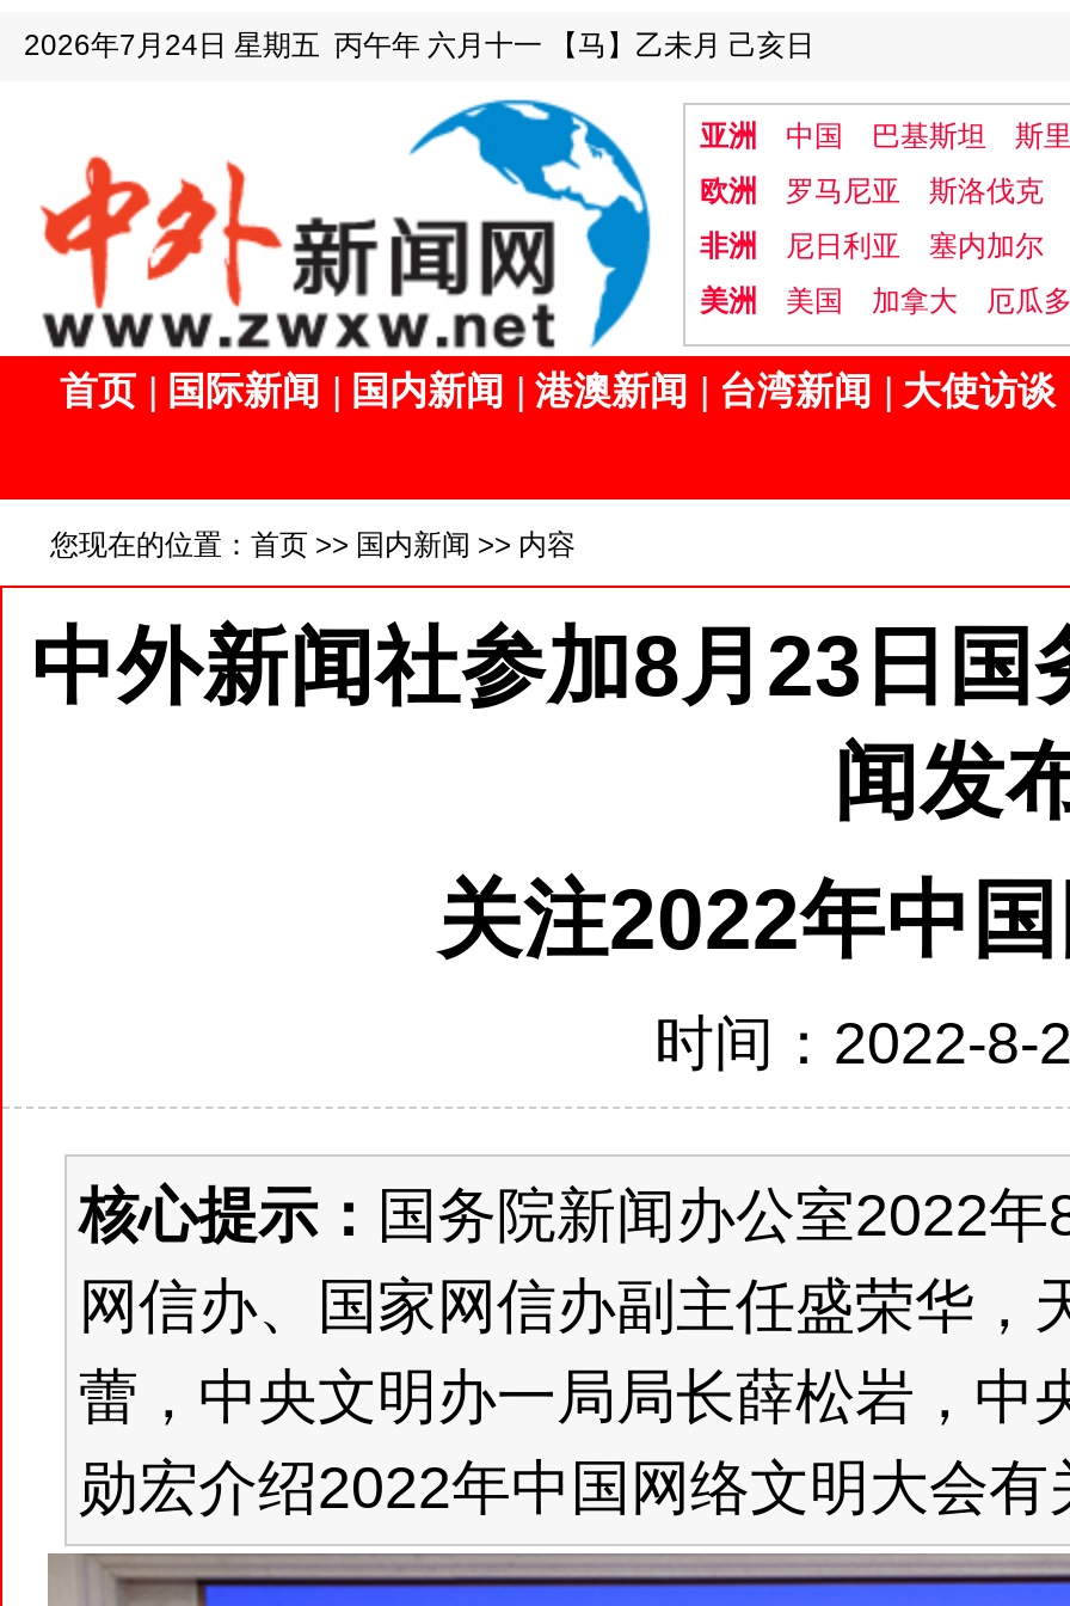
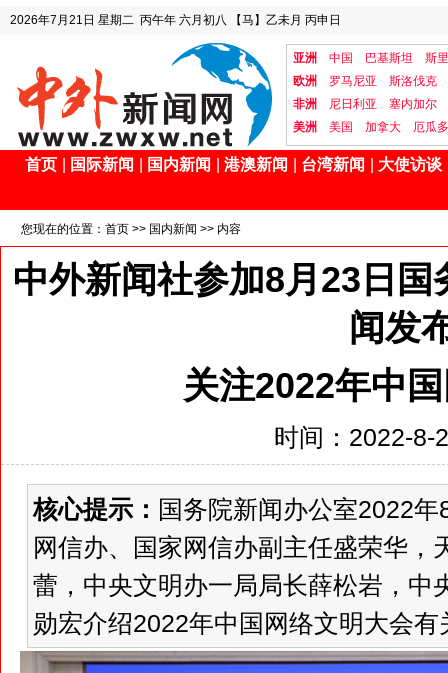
[24,29,814,62] 2026年7月24日星期五丙午年 六月十一 【马】乙未月 己亥日 -> [10,13,341,27] 2026年7月21日星期二丙午年 六月初八 【马】乙未月 丙申日

